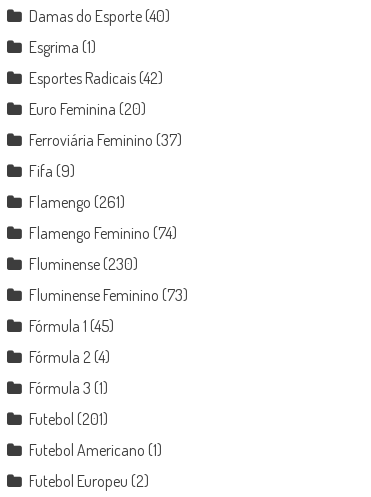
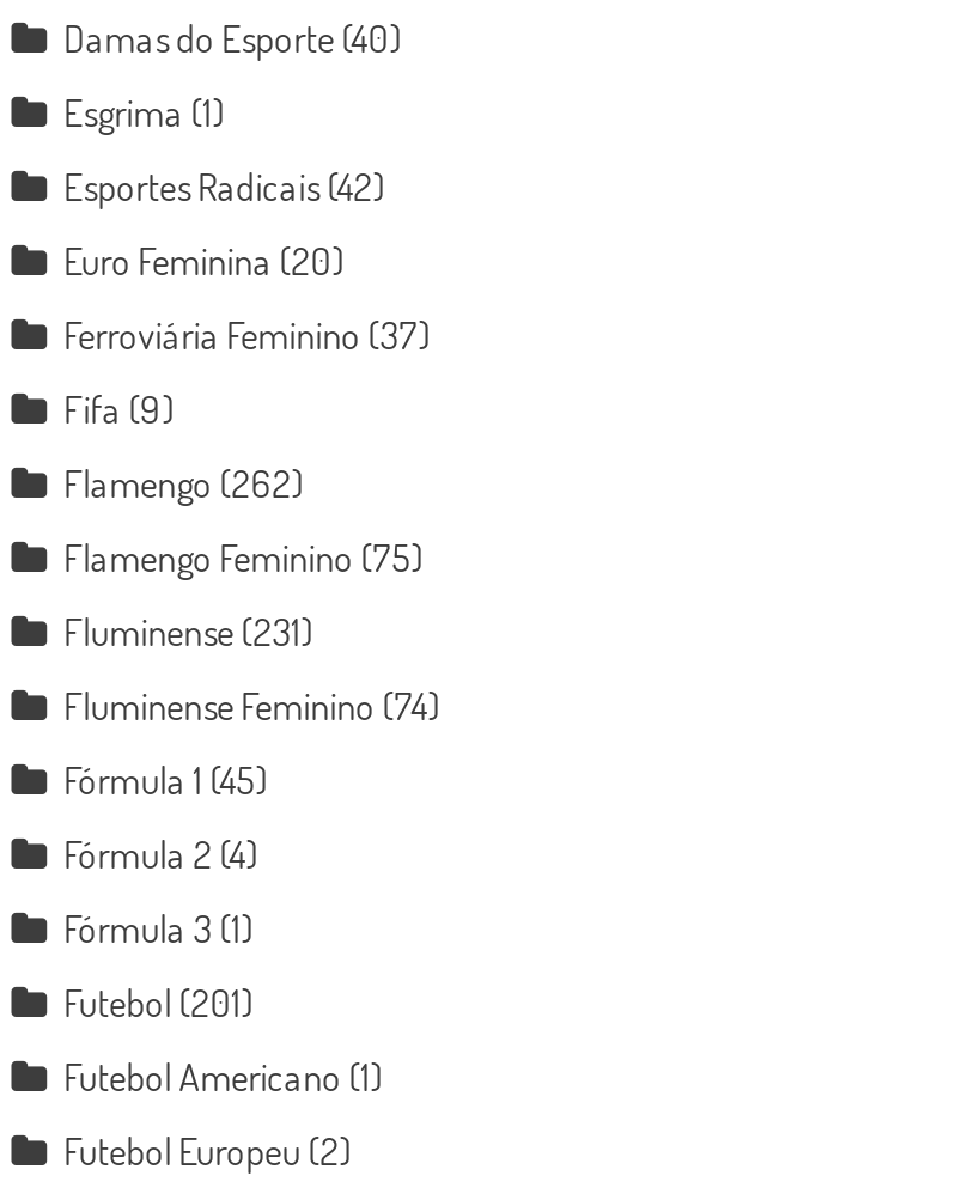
[29,192,125,212] Flamengo (261) -> [64,459,303,507] Flamengo (262)
[29,223,177,243] Flamengo Feminino (74) -> [64,534,423,581] Flamengo Feminino (75)
[29,254,138,274] Fluminense (230) -> [64,608,313,656] Fluminense (231)
[29,285,188,305] Fluminense Feminino (73) -> [64,682,440,730] Fluminense Feminino (74)

